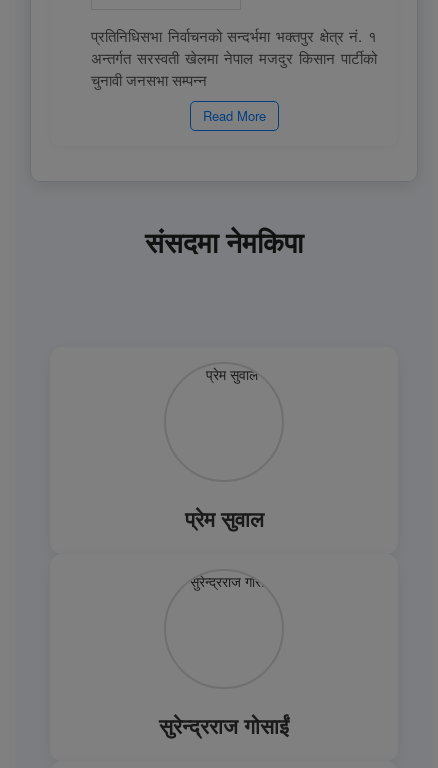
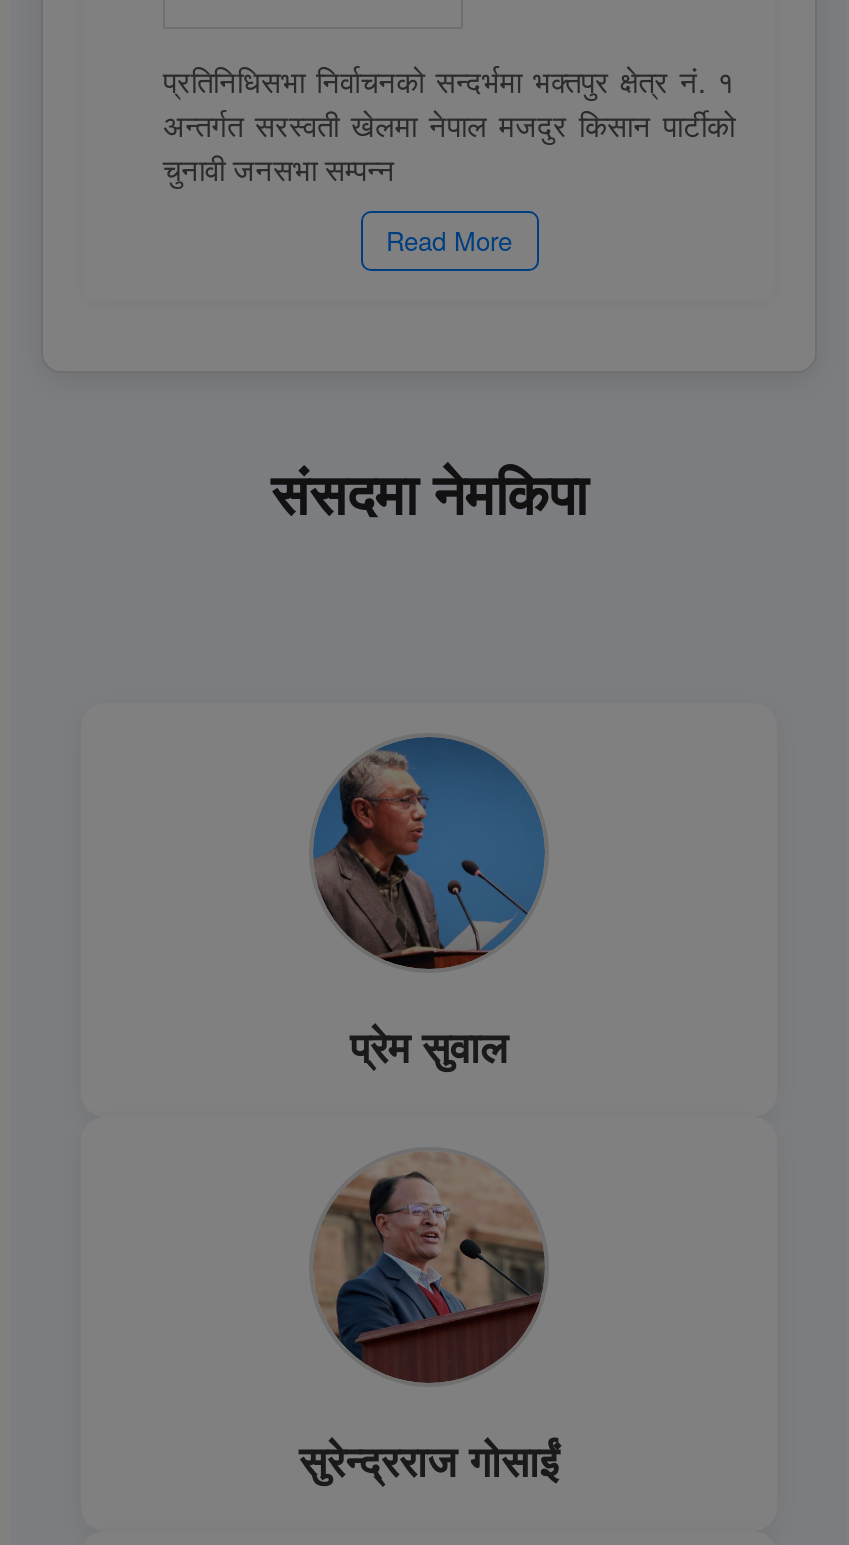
none -> [311,735,547,971] [image]
none -> [311,1151,547,1385] [image]

